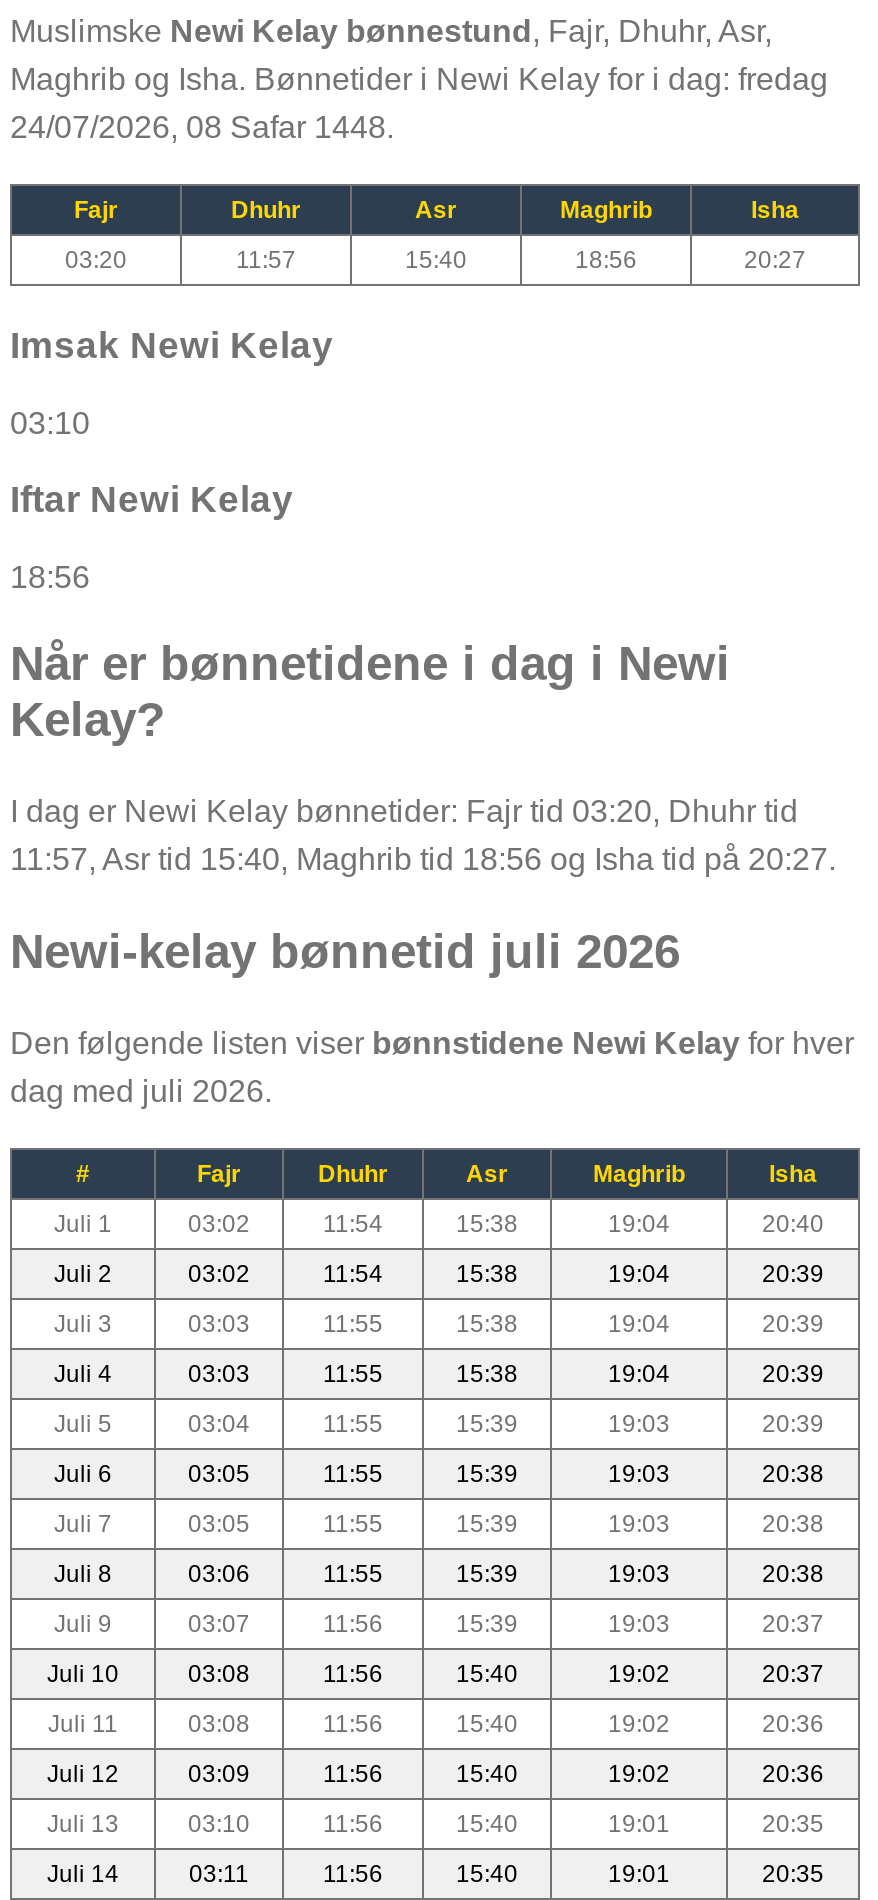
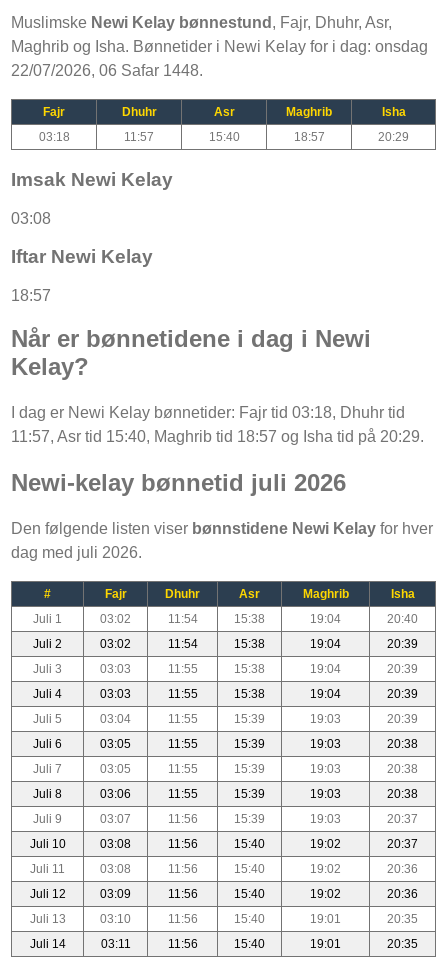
[10,62,828,96] Maghrib og Isha. Bønnetider i Newi Kelay for i dag: fredag -> [11,38,428,55] Maghrib og Isha. Bønnetider i Newi Kelay for i dag: onsdag
[10,110,394,144] 24/07/2026, 08 Safar 1448. -> [11,62,203,79] 22/07/2026, 06 Safar 1448.
[65,246,127,274] 03:20 -> [38,130,69,144] 03:18
[575,246,637,274] 18:56 -> [293,130,324,144] 18:57
[744,246,806,274] 20:27 -> [378,130,409,144] 20:29
[10,405,90,439] 03:10 -> [11,210,51,227] 03:08
[10,560,90,594] 18:56 -> [11,287,51,304] 18:57
[10,794,798,828] I dag er Newi Kelay bønnetider: Fajr tid 03:20, Dhuhr tid -> [11,404,405,421] I dag er Newi Kelay bønnetider: Fajr tid 03:18, Dhuhr tid
[10,842,836,876] 11:57, Asr tid 15:40, Maghrib tid 18:56 og Isha tid på 20:27. -> [11,428,424,445] 11:57, Asr tid 15:40, Maghrib tid 18:57 og Isha tid på 20:29.

